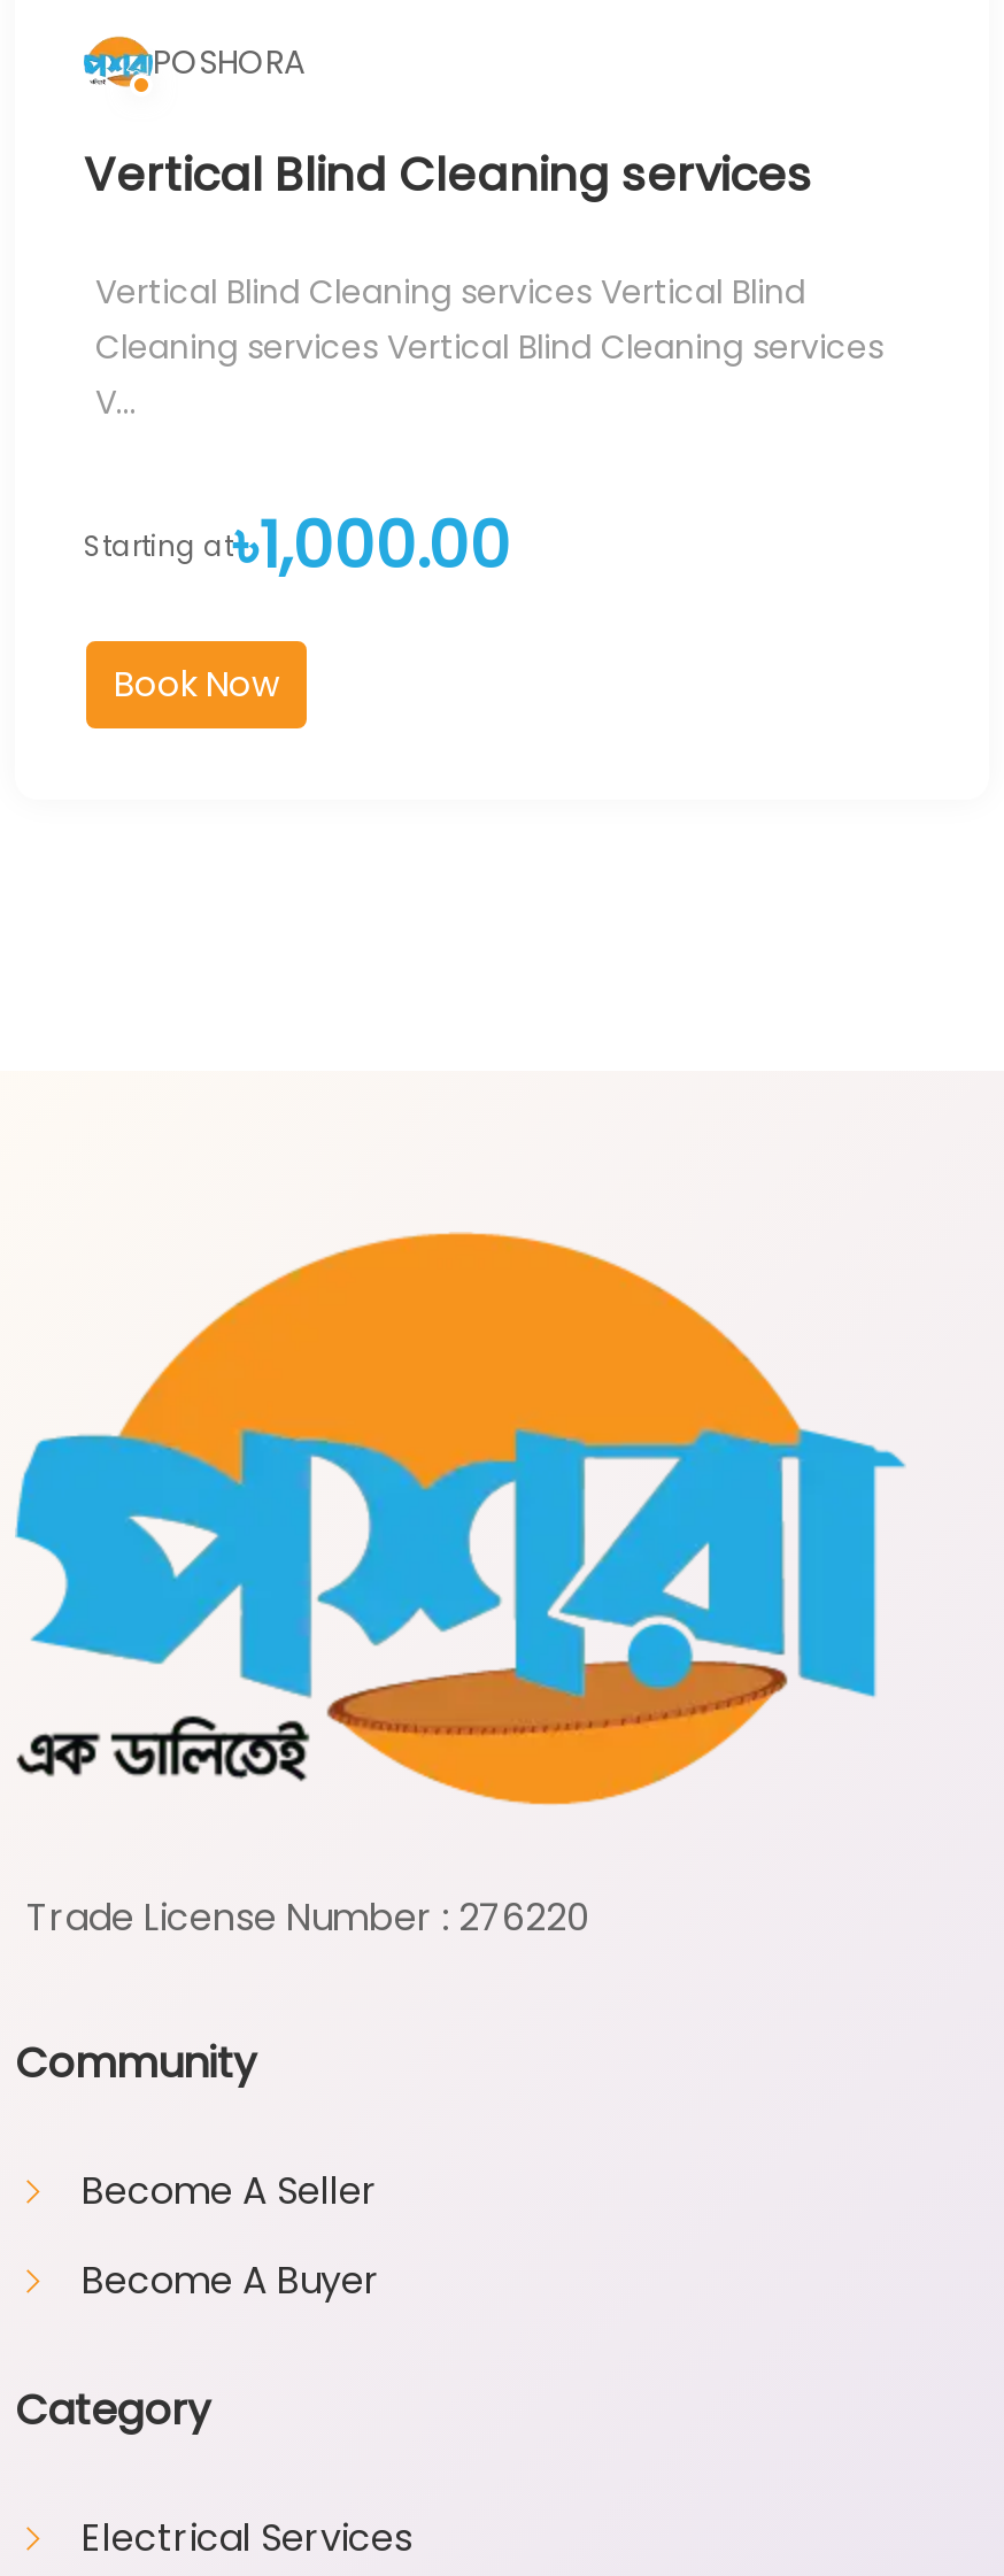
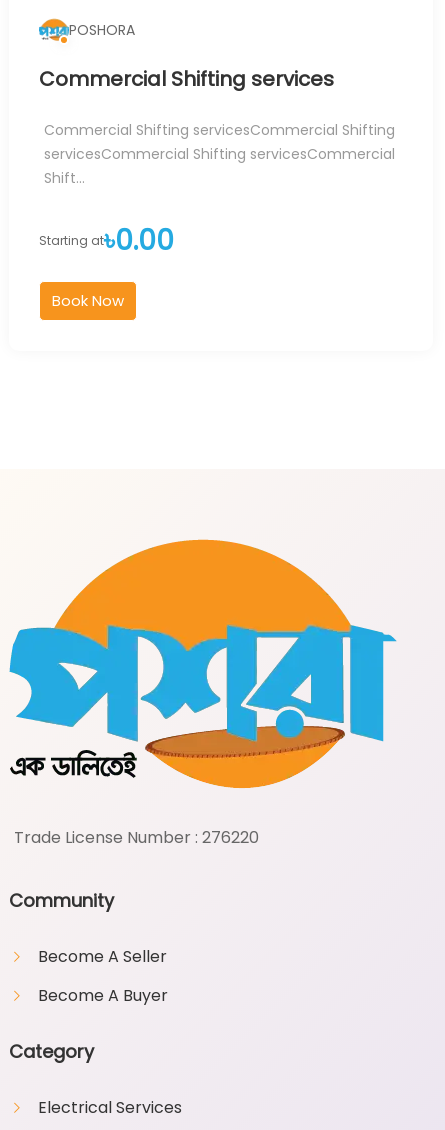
[84,143,812,208] Vertical Blind Cleaning services -> [39,65,334,93] Commercial Shifting services
[95,270,883,426] Vertical Blind Cleaning services Vertical Blind | Cleaning services Vertical Blind Cleaning services | V... -> [44,120,395,188] Commercial Shifting servicesCommercial Shifting | servicesCommercial Shifting servicesCommercial | Shift...
[84,502,511,591] Starting at৳1,000.00 -> [39,221,174,260] Starting at৳0.00

